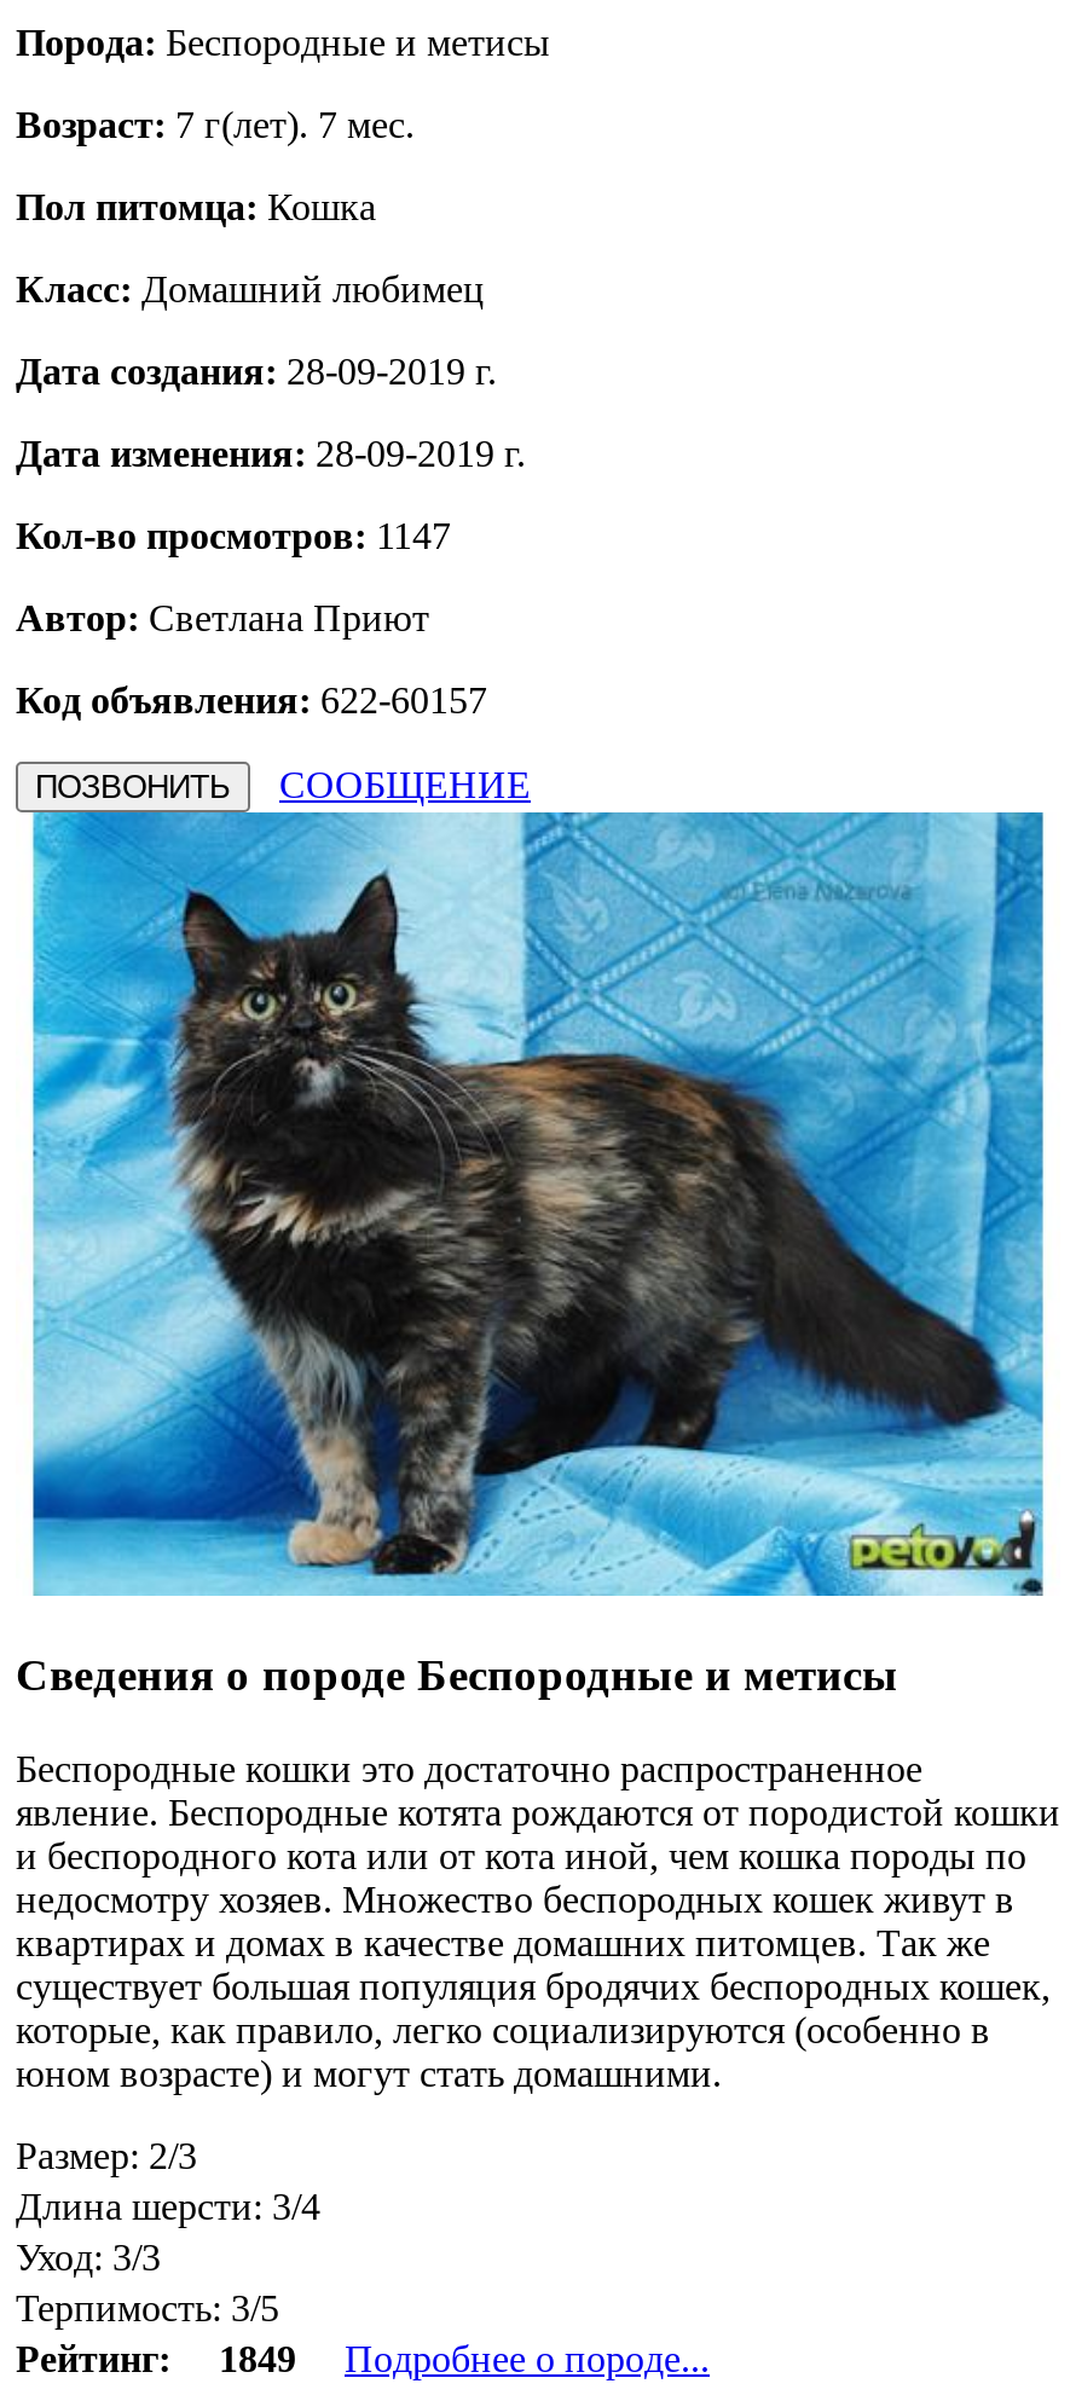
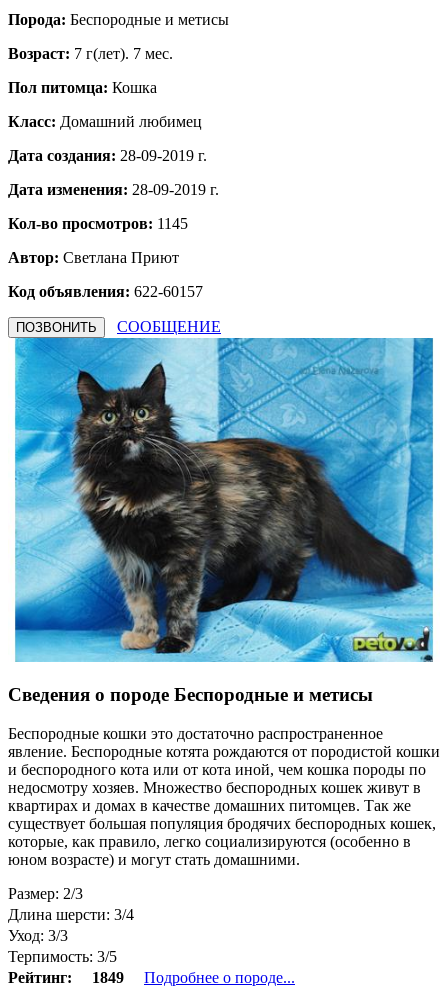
[16,514,451,555] Кол-во просмотров: 1147 -> [8,215,188,232] Кол-во просмотров: 1145

